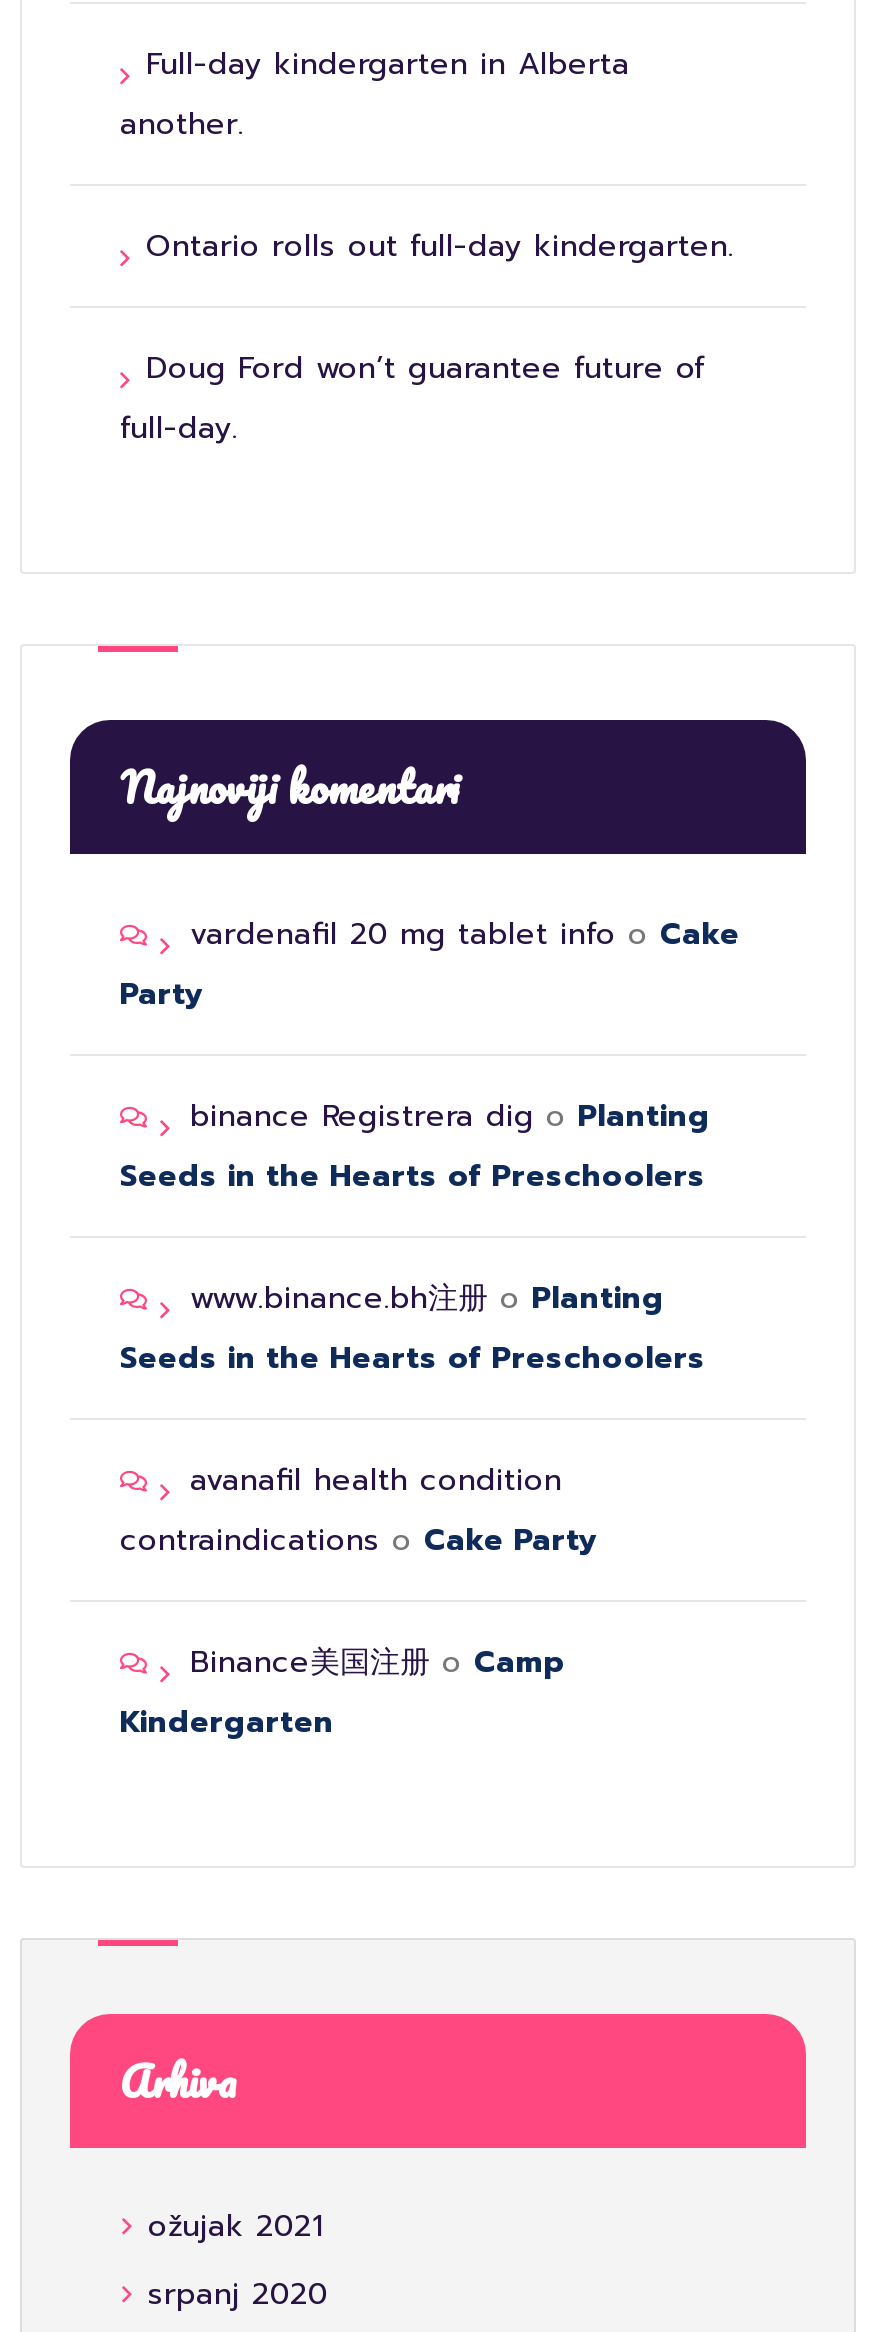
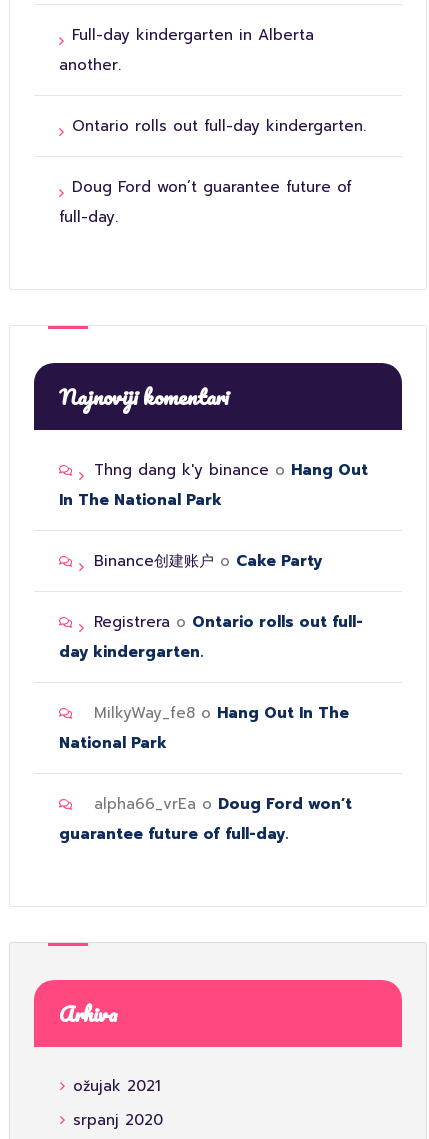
[120,911,740,1015] vardenafil 20 mg tablet info o Cake | Party -> [59,459,368,511] Thng dang k'y binance o Hang Out | In The National Park
[120,1093,710,1197] binance Registrera dig o Planting | Seeds in the Hearts of Preschoolers -> [94,550,322,572] Binance创建账户o Cake Party
[120,1275,706,1379] www.binance.bh注册o Planting | Seeds in the Hearts of Preschoolers -> [59,611,363,663] Registrera o Ontario rolls out full- | day kindergarten.
[120,1457,596,1561] avanafil health condition | contraindications o Cake Party -> [59,702,349,754] MilkyWay_fe8 o Hang Out In The | National Park
[120,1639,566,1743] Binance美国注册o Camp | Kindergarten -> [59,793,352,845] alpha66_vrEa o Doug Ford won’t | guarantee future of full-day.

